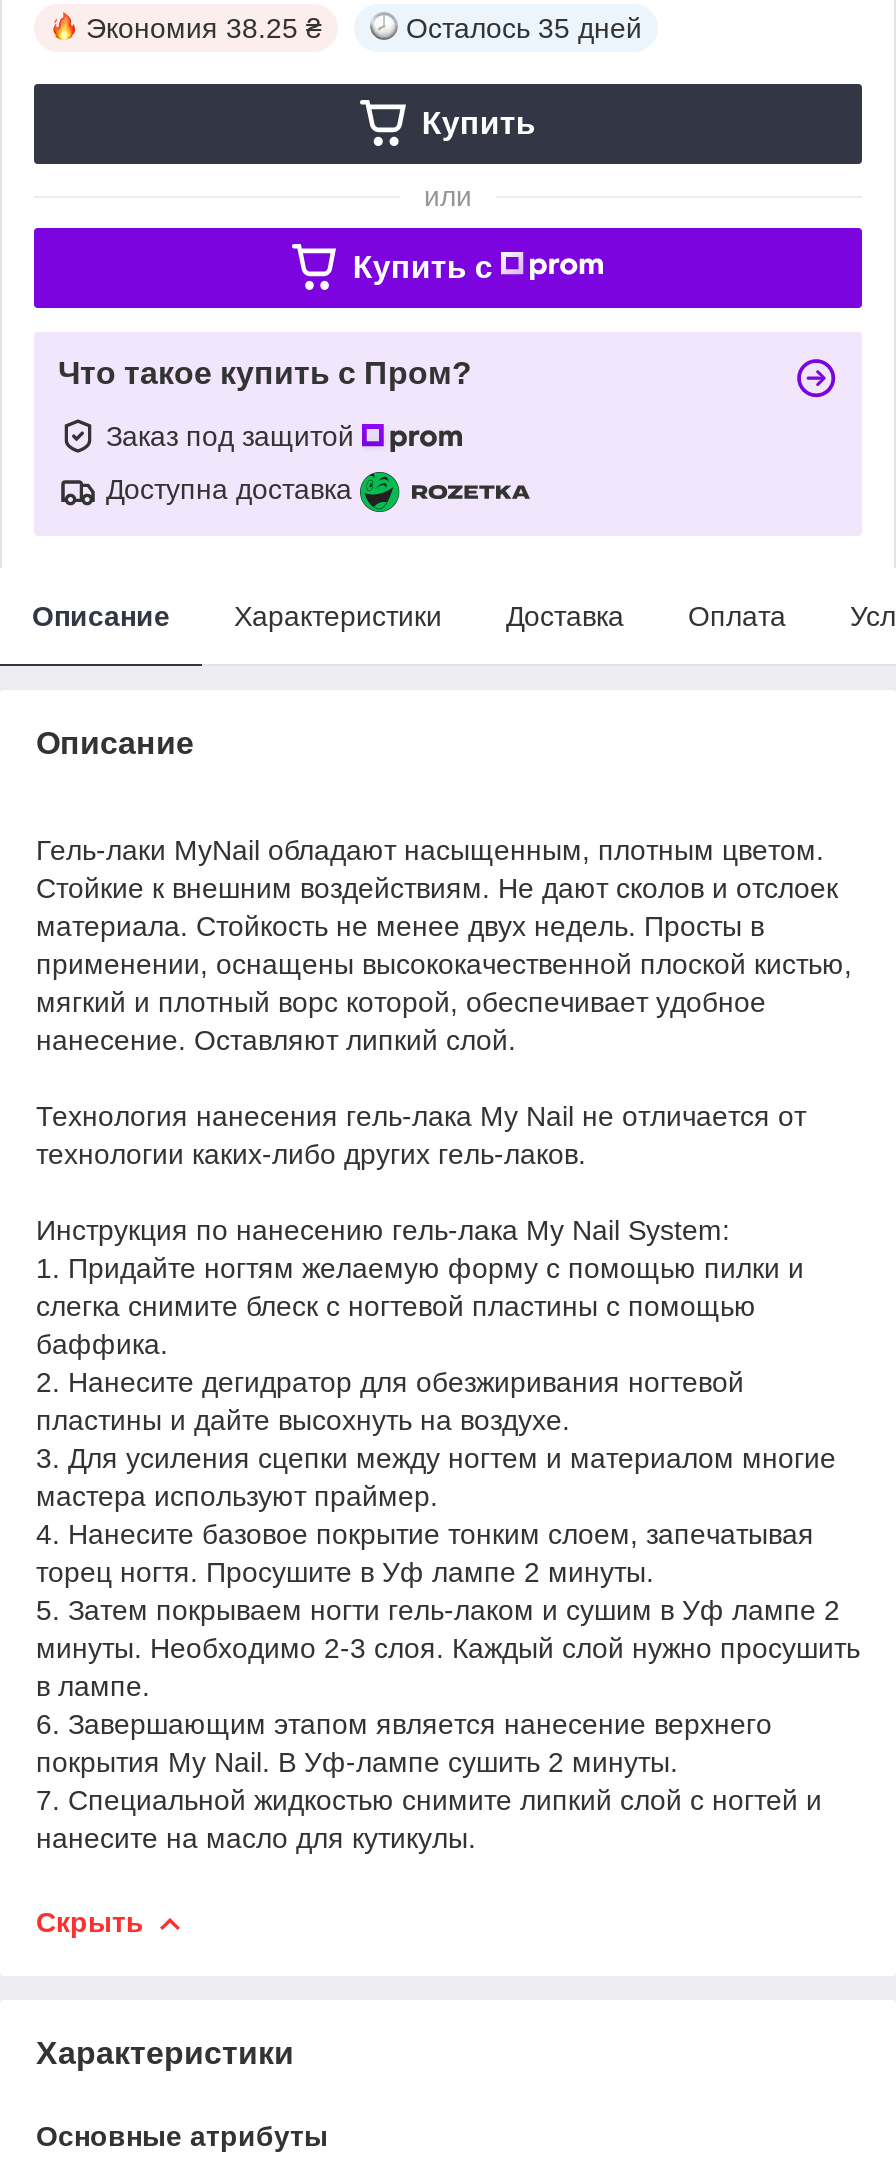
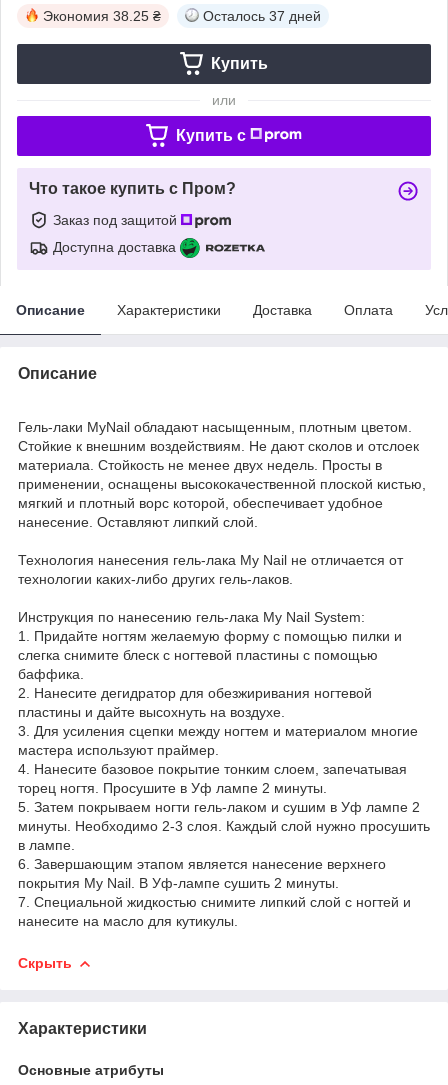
[406,12,642,44] Осталось 35 дней -> [203,8,321,24] Осталось 37 дней

